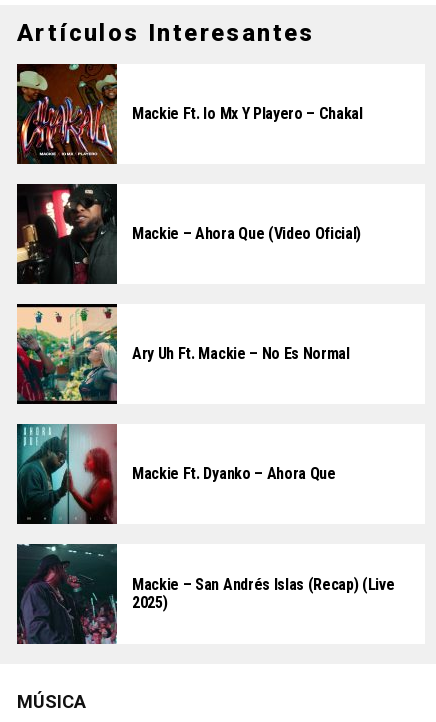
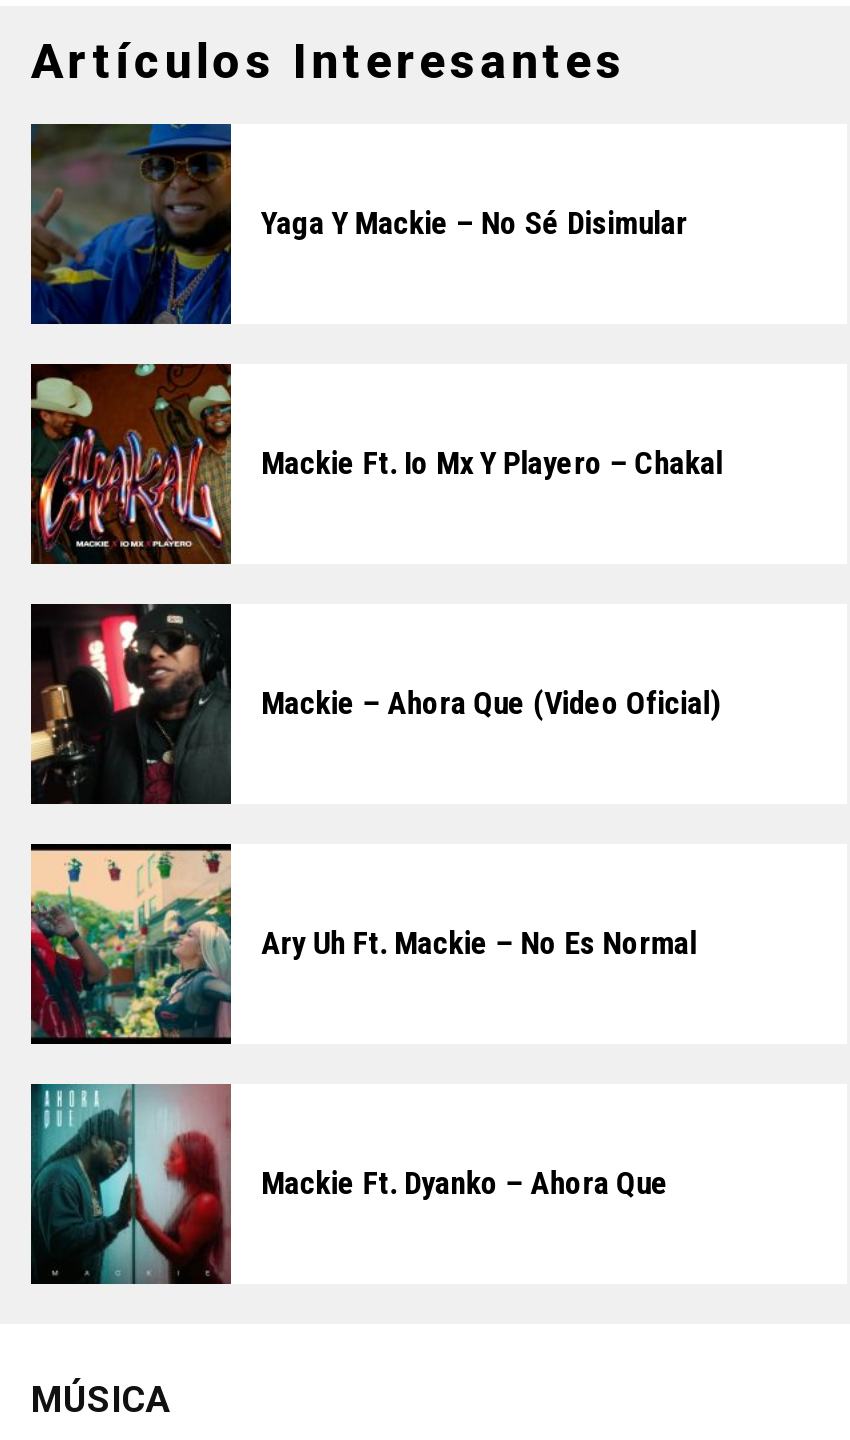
none -> [31,122,687,324] [image] | Yaga Y Mackie – No Sé Disimular
moved [15,62,363,483] -> [27,360,723,1202]: [image] | Mackie Ft. Io Mx Y Playero – Chakal | Mackie – Ahora Que (Video Oficial) | Ary Uh Ft. Mackie – No Es Normal | Mackie Ft. Dyanko – Ahora Que
[17,543,394,645] [image] | Mackie – San Andrés Islas (Recap) (Live | 2025) -> none

